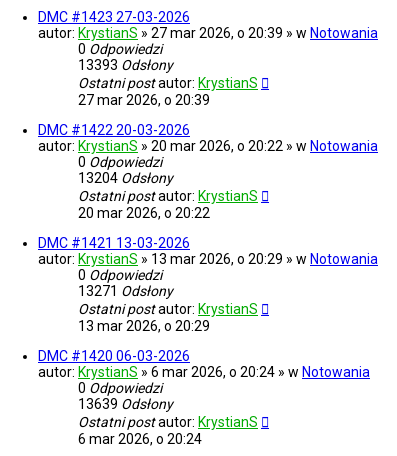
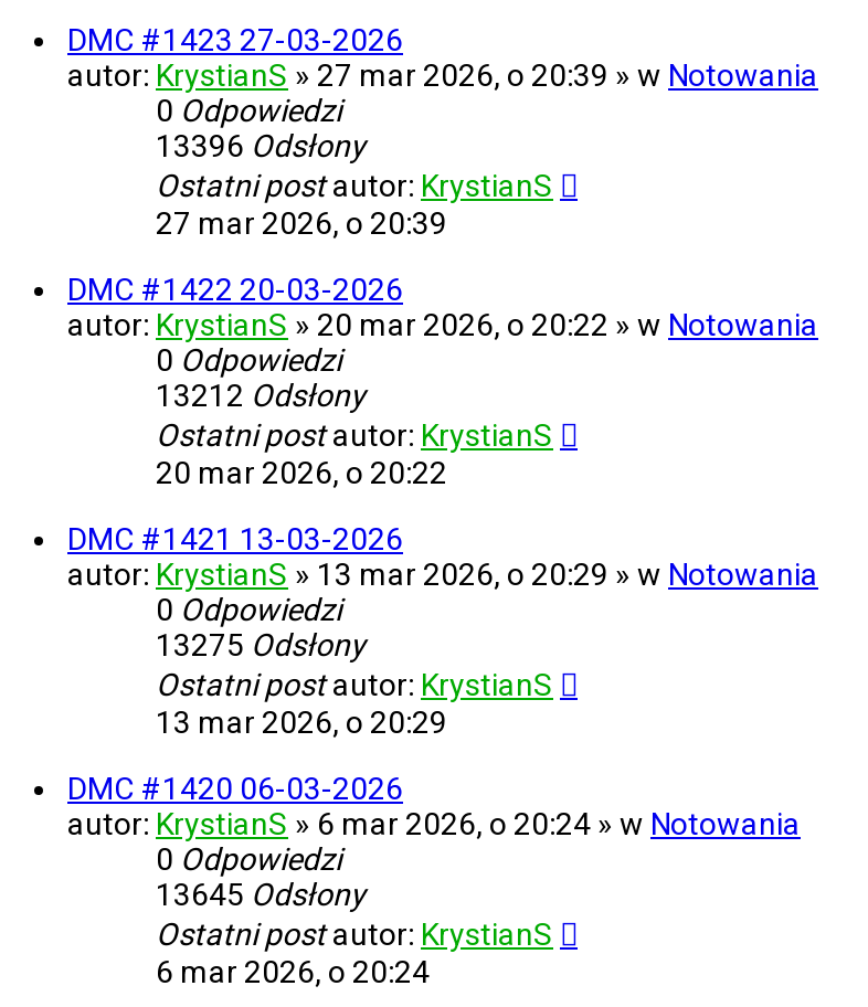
[78,57,173,73] 13393 Odsłony -> [156,129,366,164] 13396 Odsłony
[78,170,173,186] 13204 Odsłony -> [156,378,366,413] 13212 Odsłony
[78,283,173,299] 13271 Odsłony -> [156,628,366,663] 13275 Odsłony
[78,396,173,412] 13639 Odsłony -> [156,877,366,912] 13645 Odsłony

